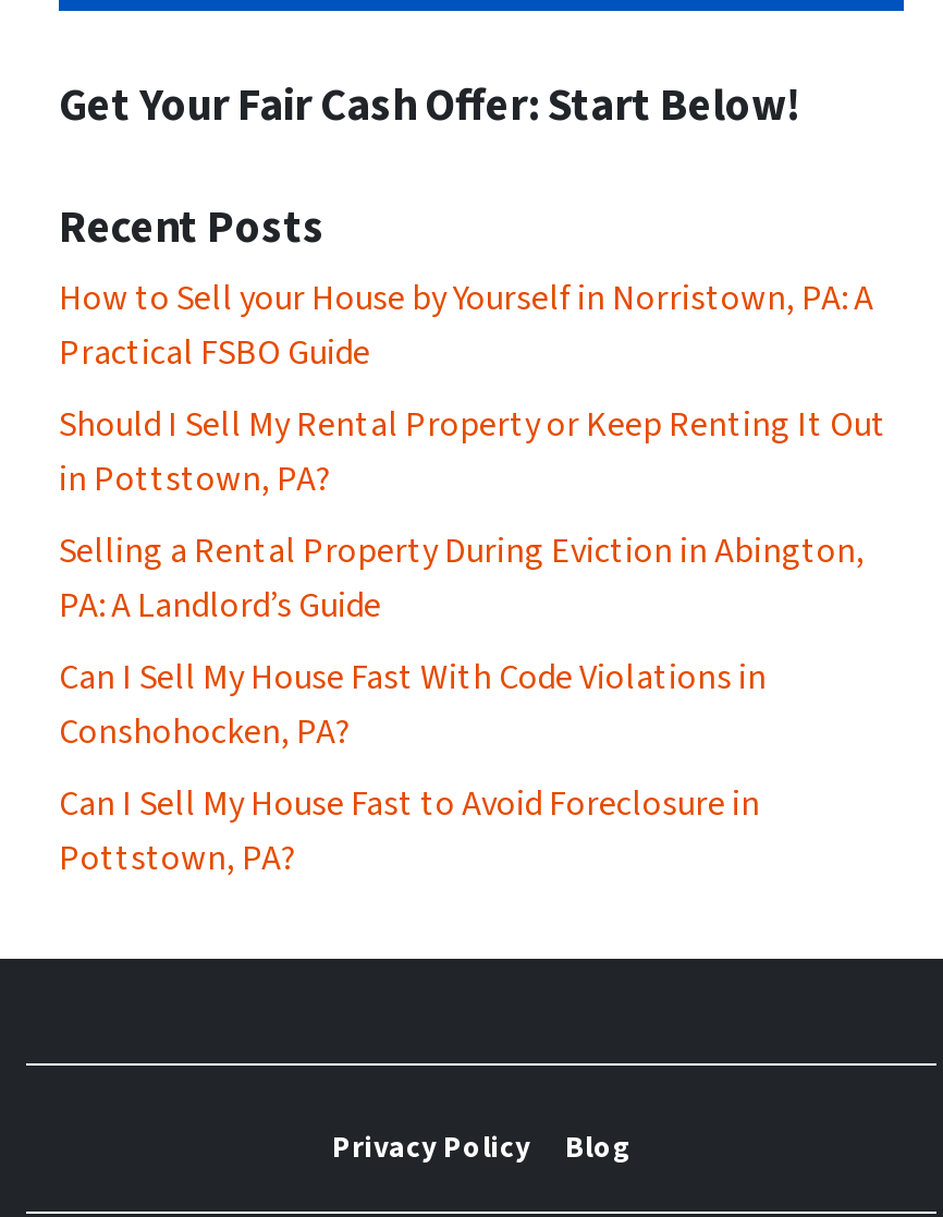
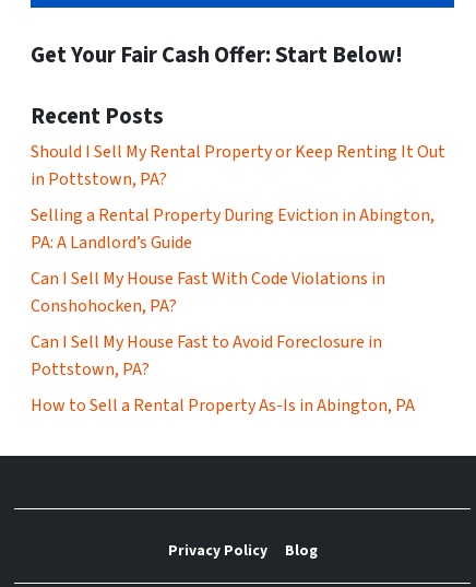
[59,275,873,378] How to Sell your House by Yourself in Norristown, PA: A | Practical FSBO Guide -> none
moved [59,402,886,883] -> [31,140,445,382]: Should I Sell My Rental Property or Keep Renting It Out | in Pottstown, PA? | Selling a Rental Property During Eviction in Abington, | PA: A Landlord’s Guide | Can I Sell My House Fast With Code Violations in | Conshohocken, PA? | Can I Sell My House Fast to Avoid Foreclosure in | Pottstown, PA?
none -> [31,394,415,418] How to Sell a Rental Property As-Is in Abington, PA

